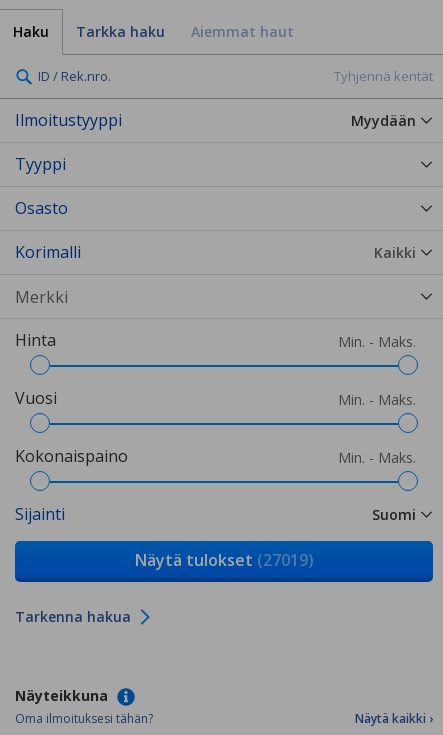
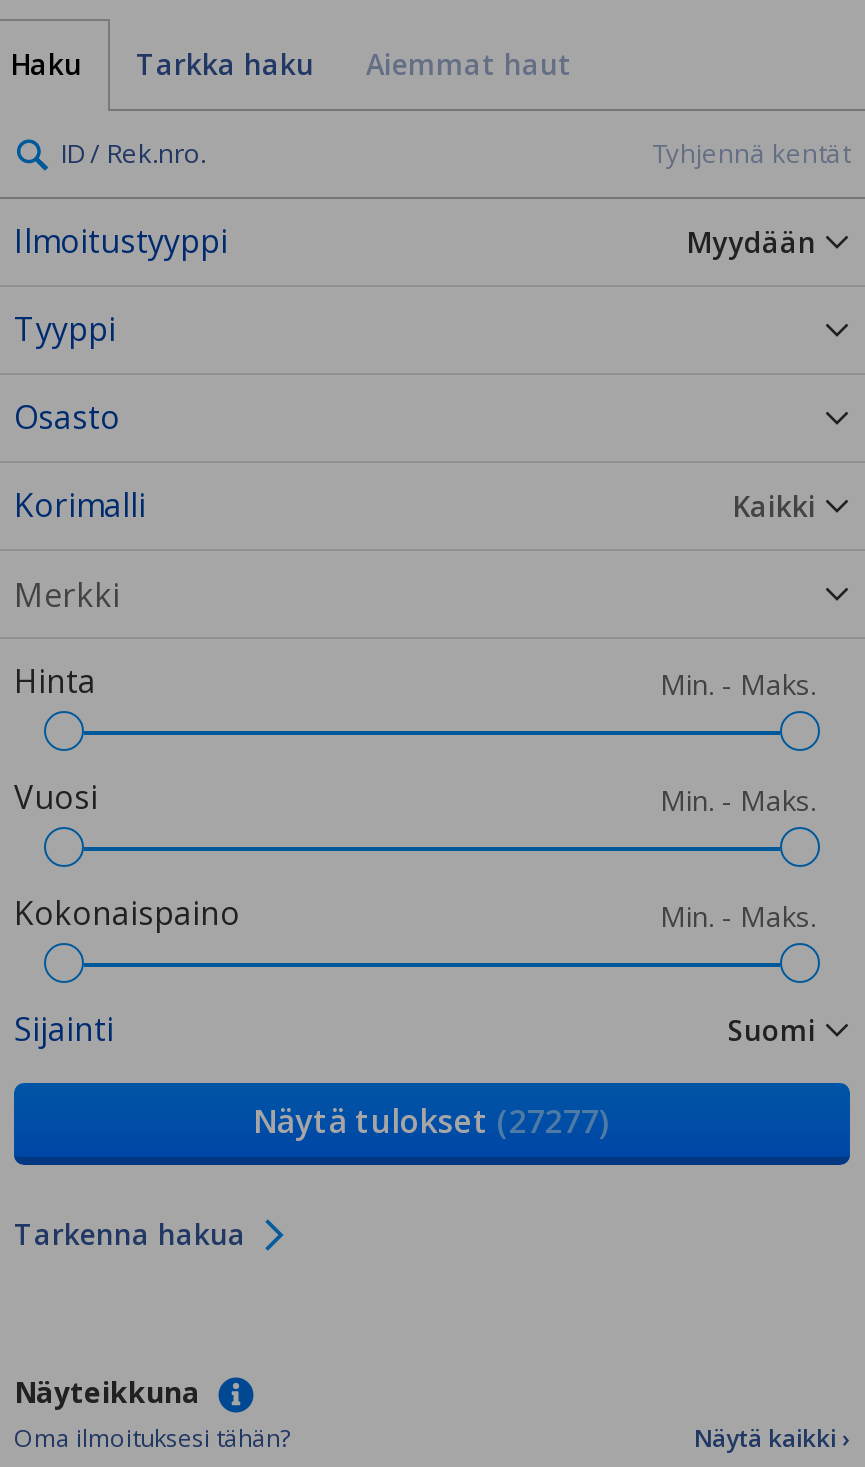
[134,549,313,571] Näytä tulokset (27019) -> [253,1099,611,1143] Näytä tulokset (27277)

